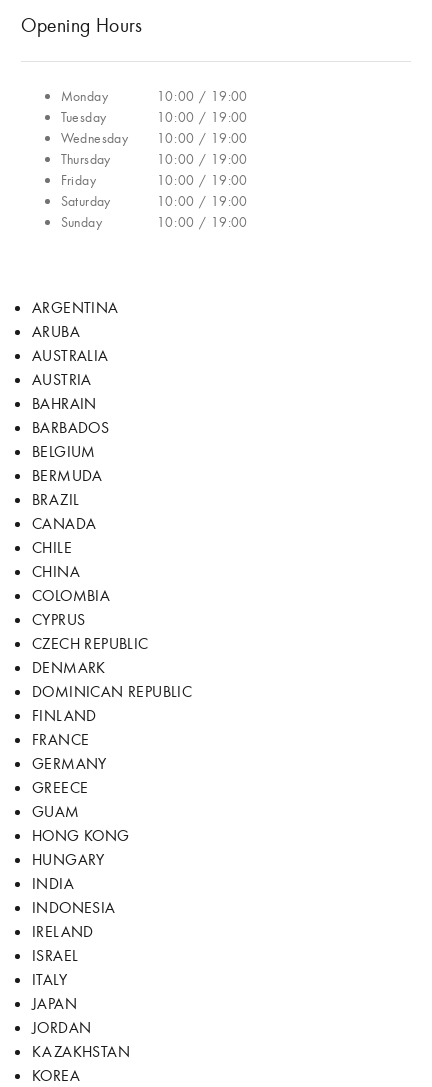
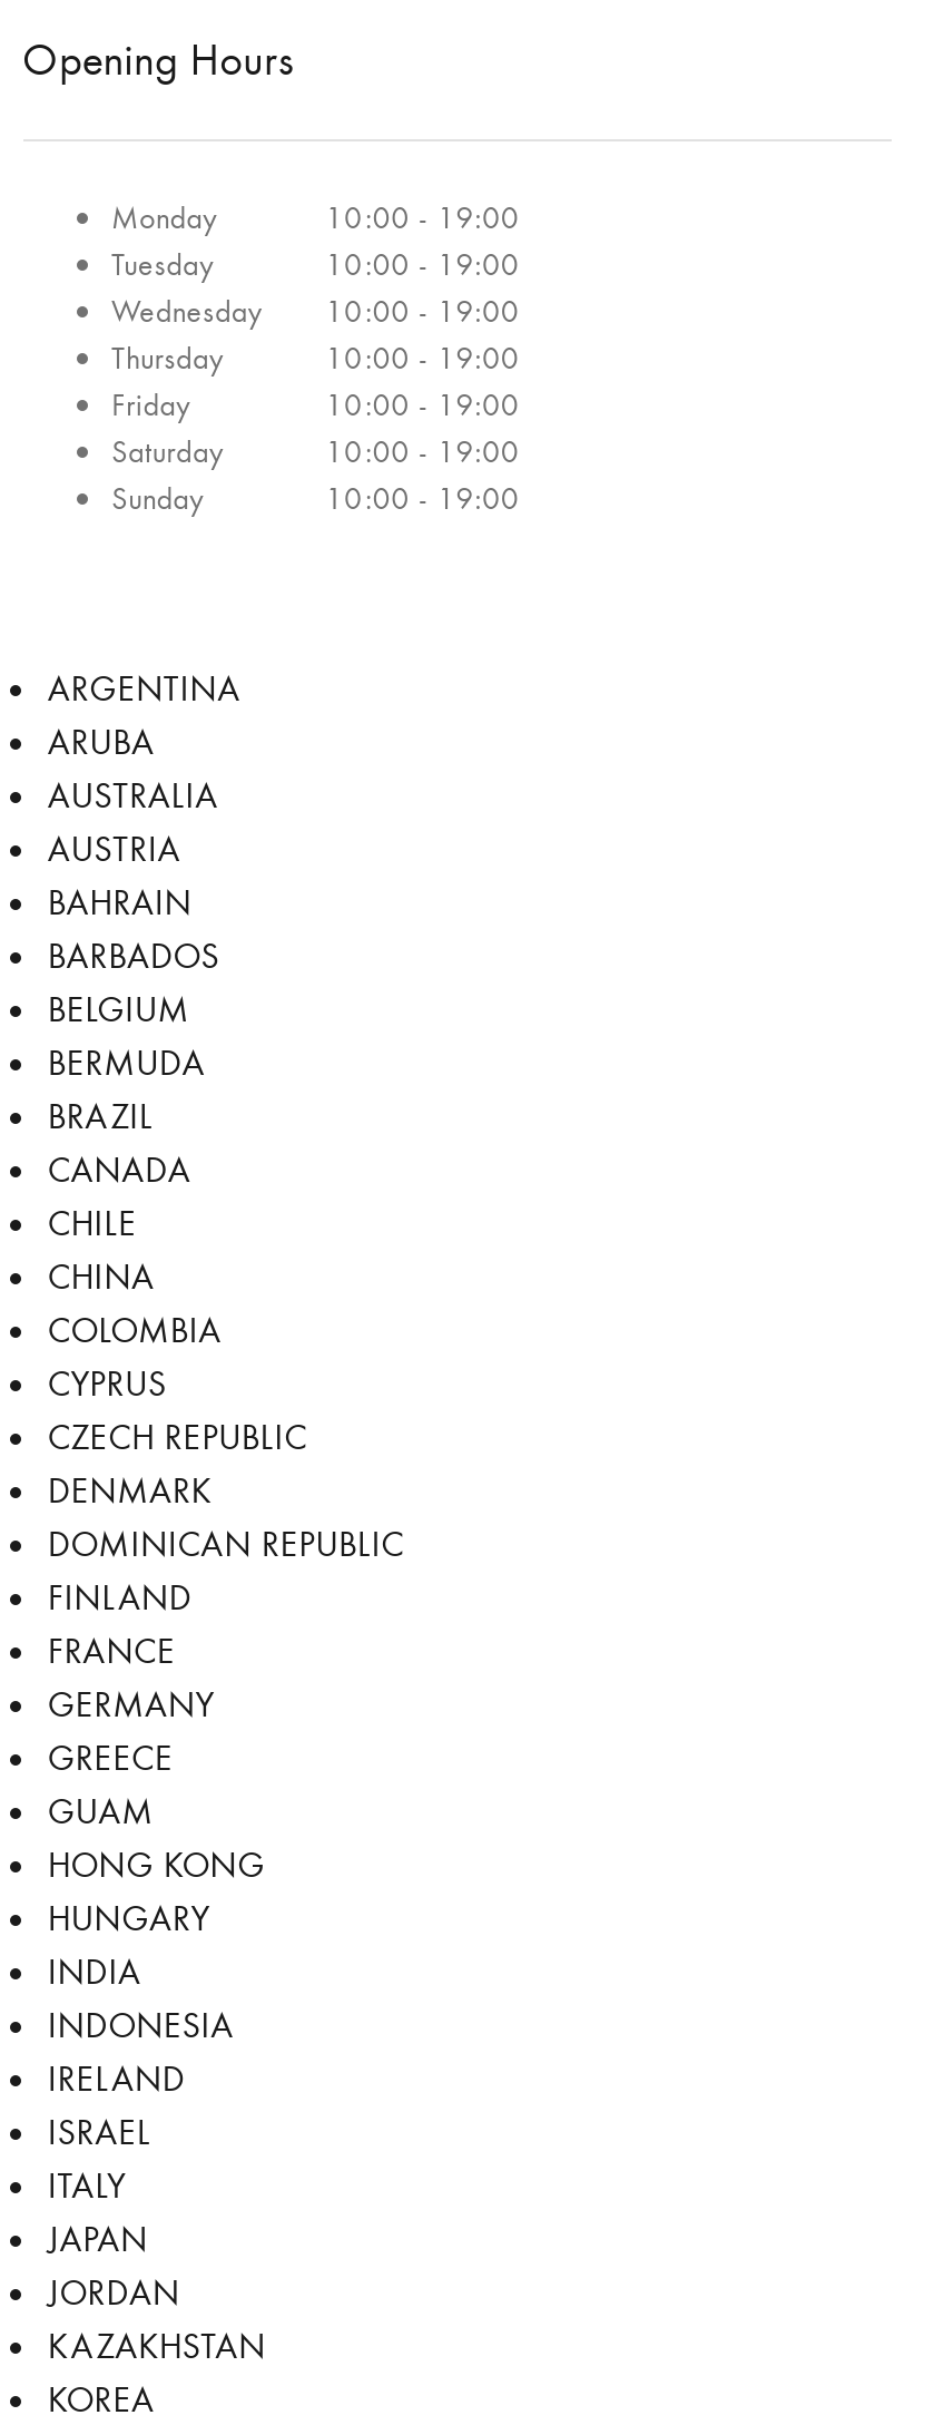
[157,87,248,105] 10:00 / 19:00 -> [326,197,520,237] 10:00 - 19:00
[157,108,248,126] 10:00 / 19:00 -> [326,244,520,284] 10:00 - 19:00
[61,129,248,147] Wednesday 10:00 / 19:00 -> [112,291,520,331] Wednesday 10:00 - 19:00
[157,150,248,168] 10:00 / 19:00 -> [326,338,520,378] 10:00 - 19:00
[157,171,248,189] 10:00 / 19:00 -> [326,384,520,424] 10:00 - 19:00
[157,192,248,210] 10:00 / 19:00 -> [326,431,520,471] 10:00 - 19:00
[157,213,248,231] 10:00 / 19:00 -> [326,478,520,518] 10:00 - 19:00

